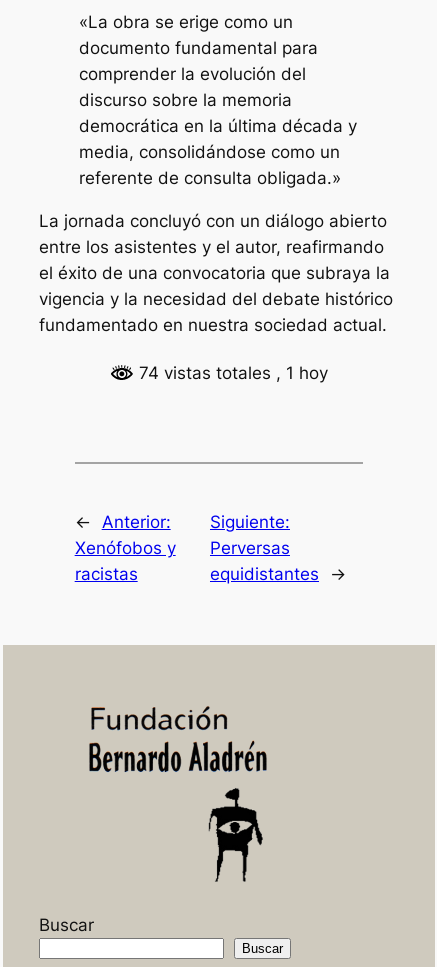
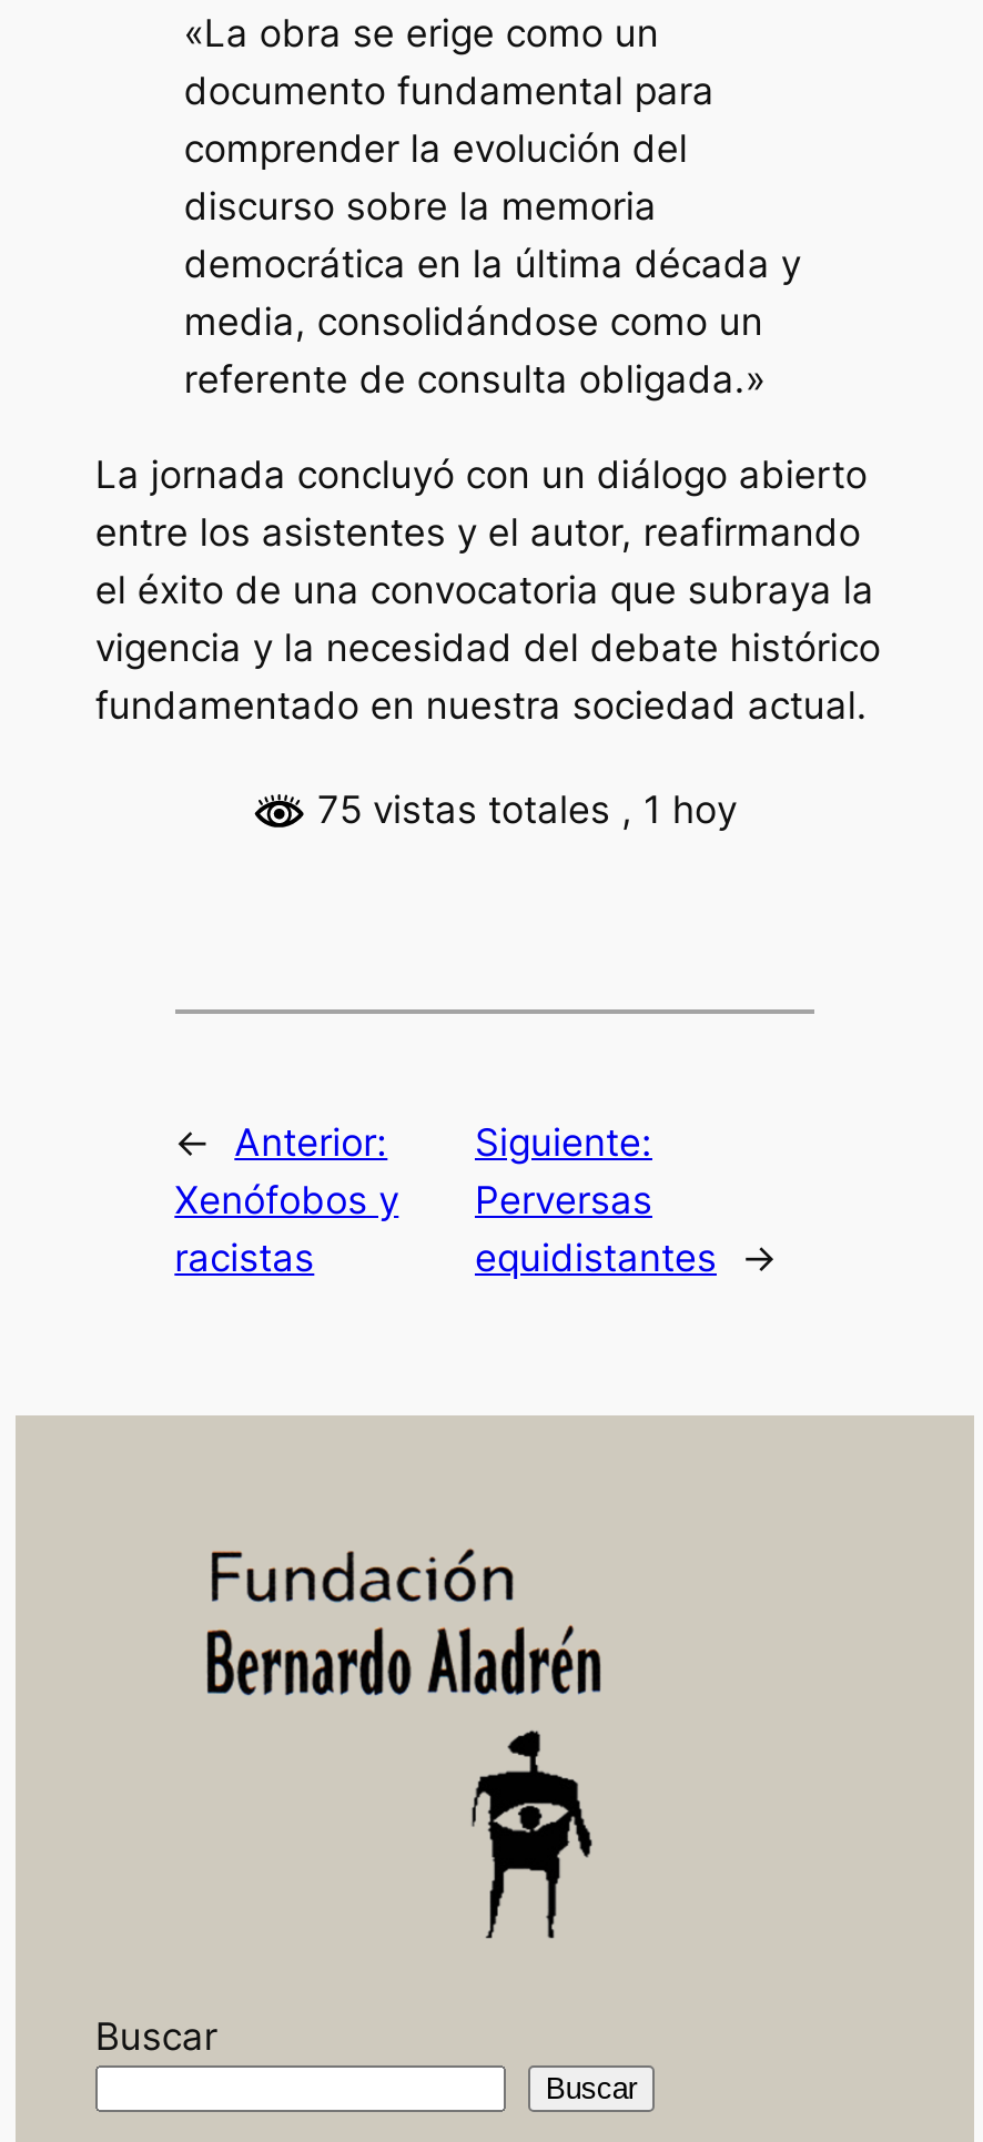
[134,362,328,382] 74 vistas totales, 1 hoy -> [306,789,737,833] 75 vistas totales, 1 hoy

